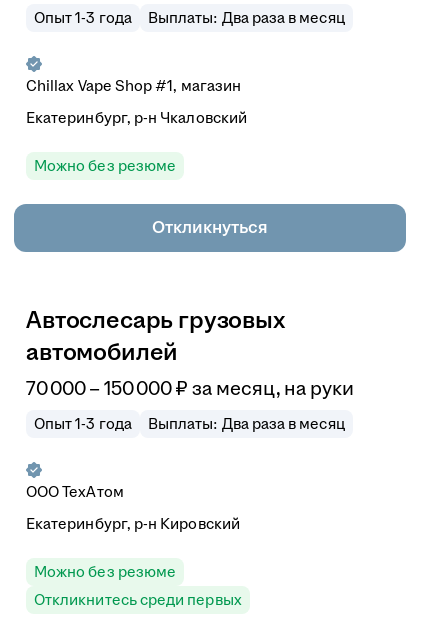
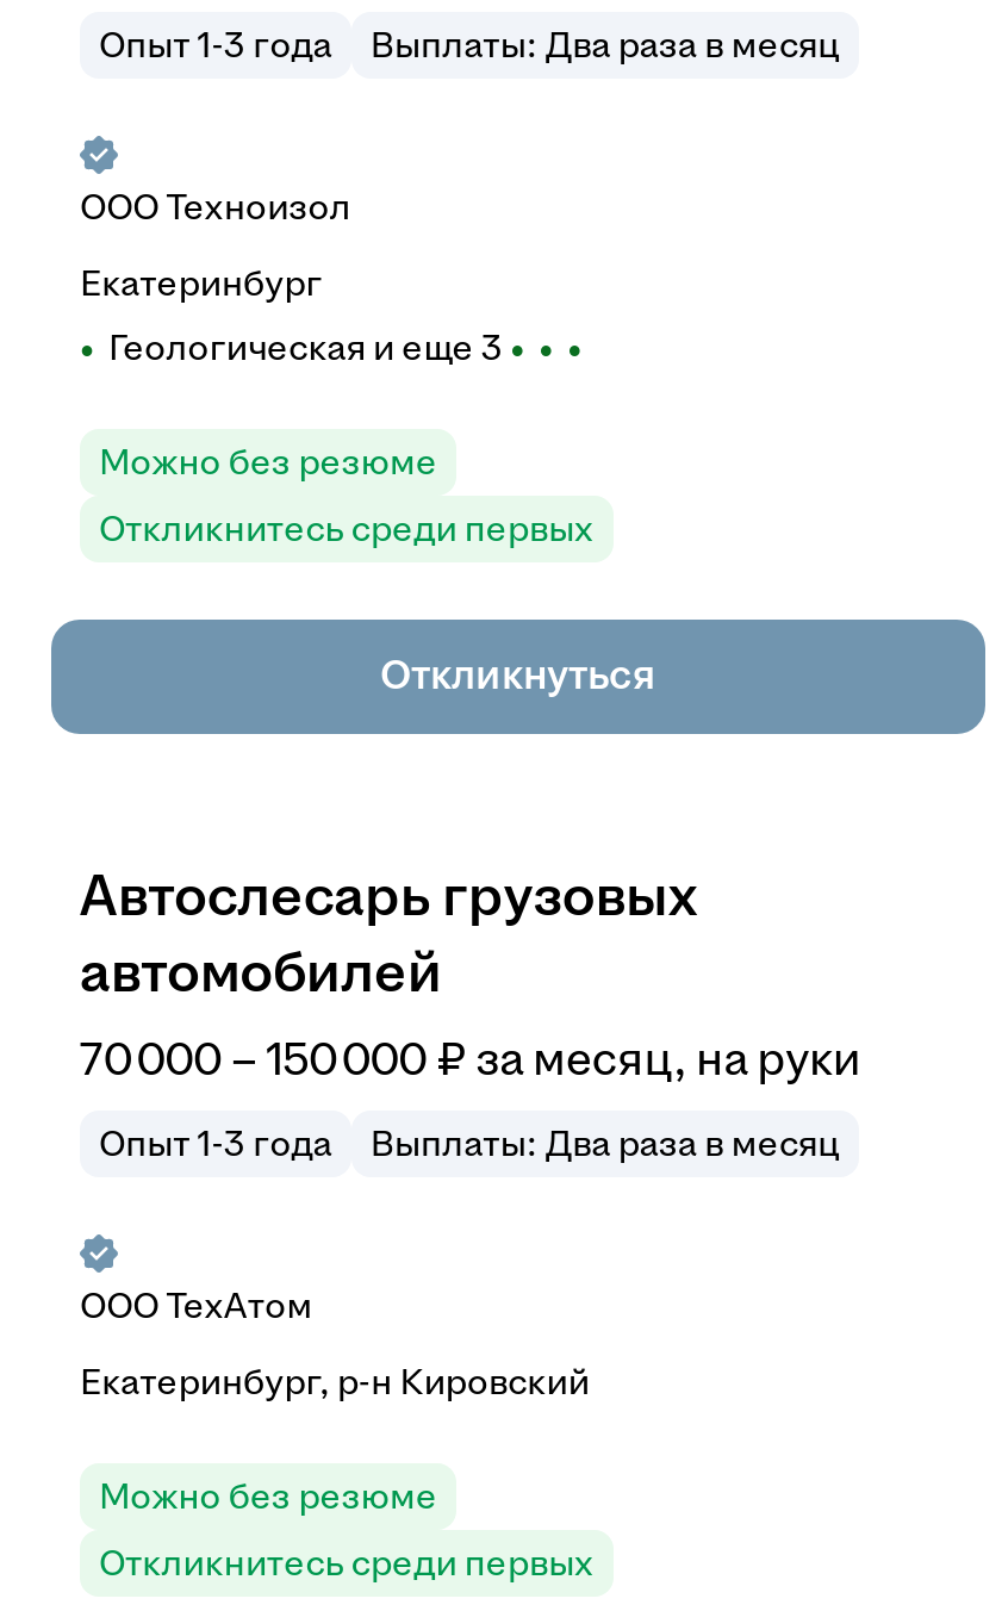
[26,77,247,126] Chillax Vape Shop #1, магазин | Екатеринбург, р-н Чкаловский -> [80,186,503,367] ООО Техноизол | Екатеринбург | Геологическая и еще 3
none -> [99,508,594,548] Откликнитесь среди первых

